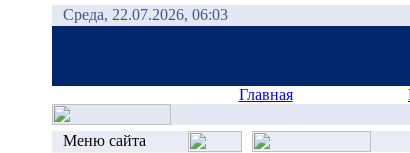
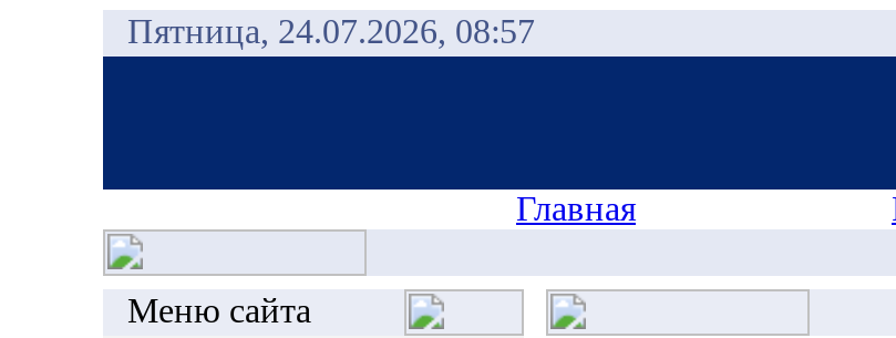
[63,6,228,23] Среда, 22.07.2026, 06:03 -> [127,12,535,50] Пятница, 24.07.2026, 08:57

